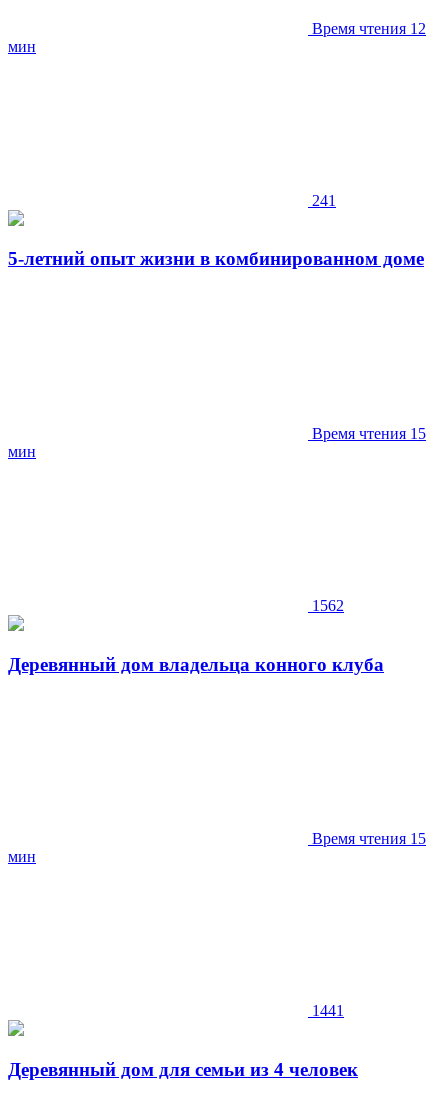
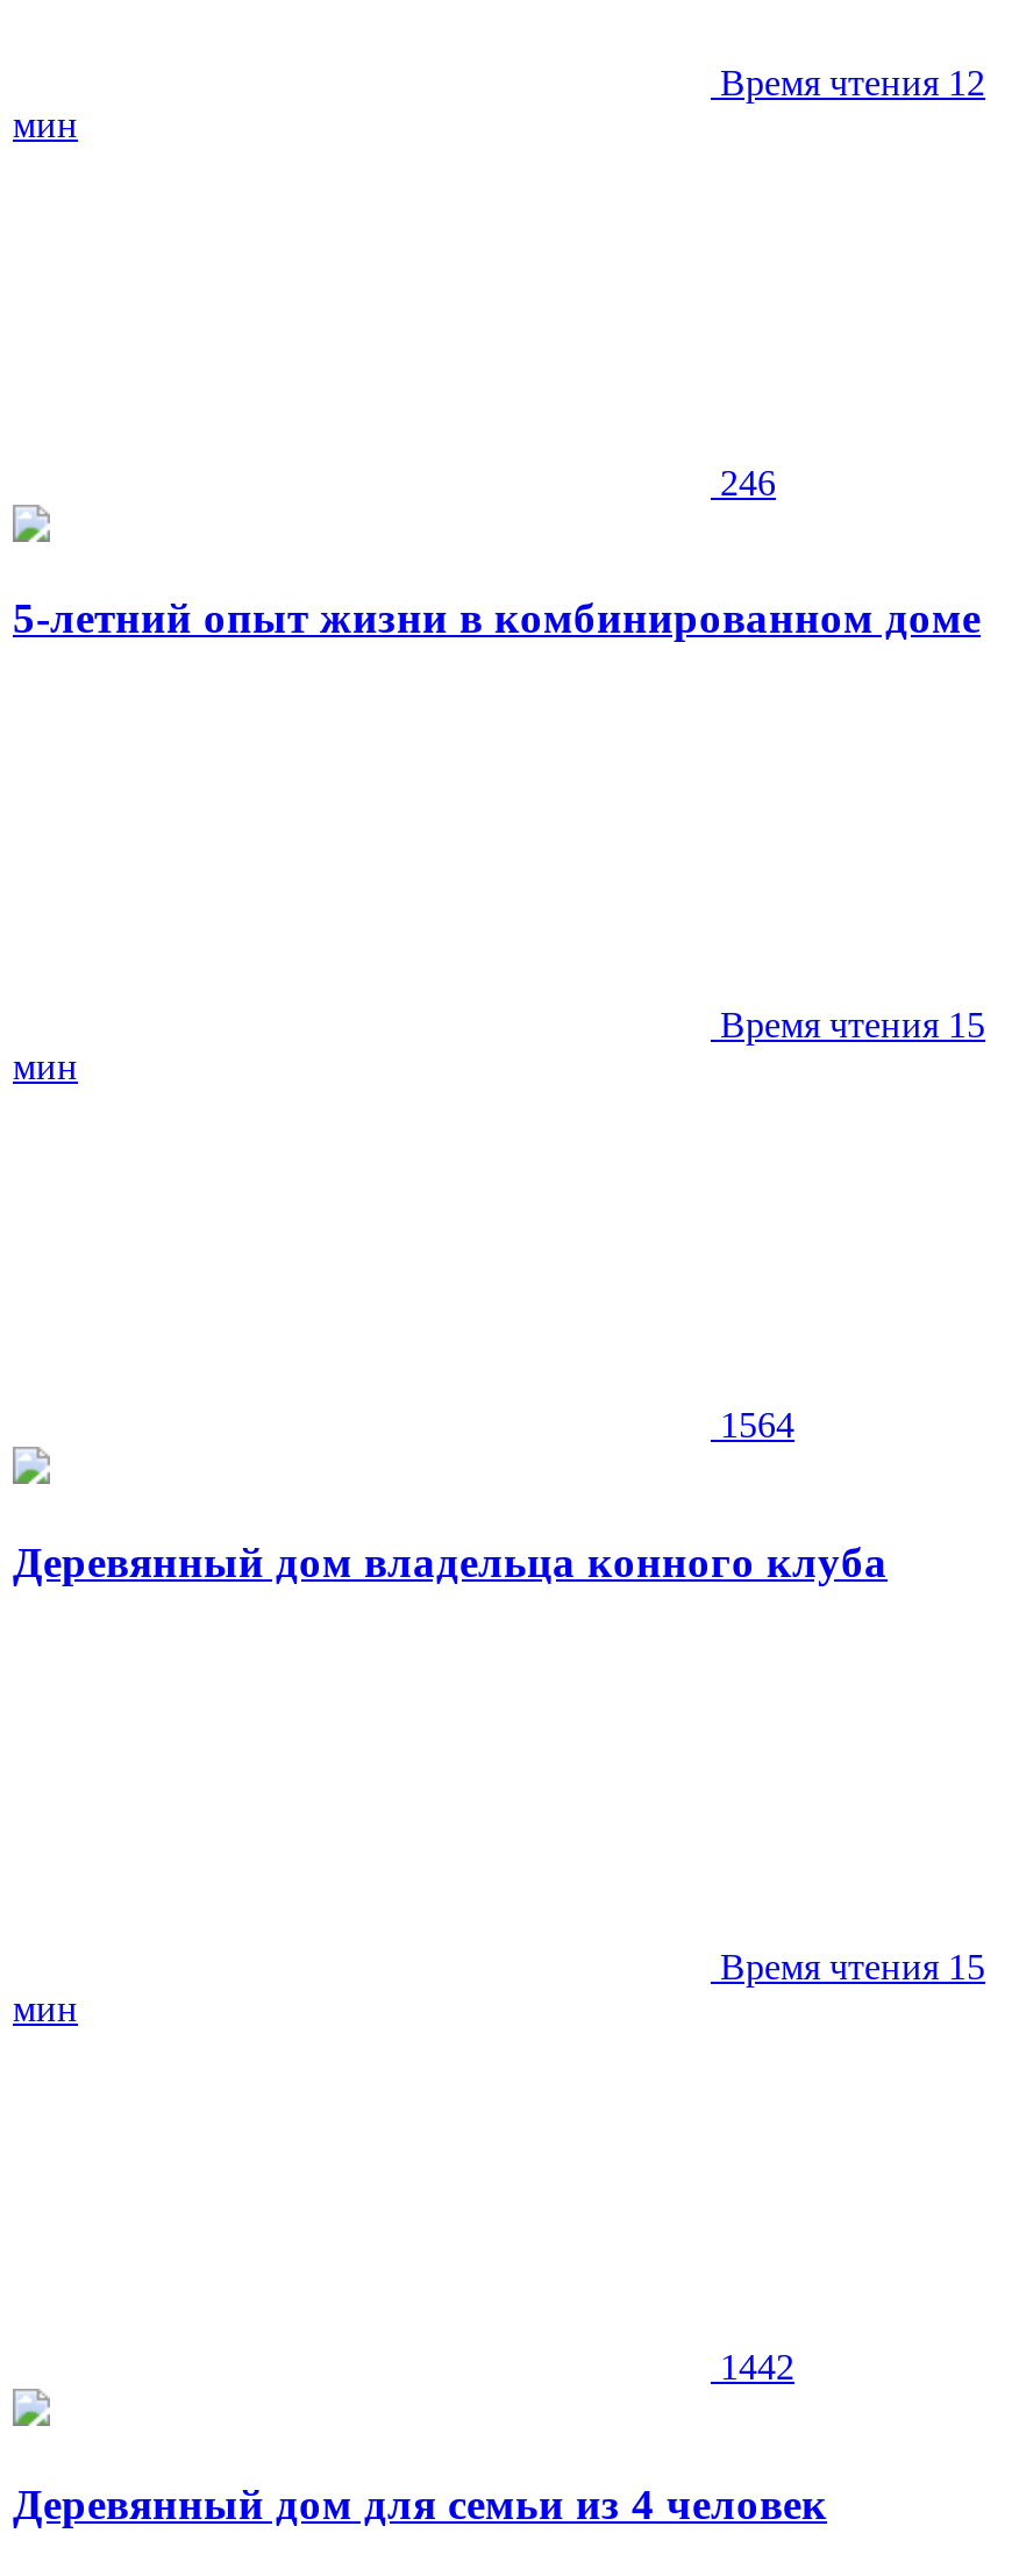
[308,191,336,208] 241 -> [711,462,776,501] 246
[308,597,344,614] 1562 -> [711,1405,794,1444] 1564
[308,1002,344,1019] 1441 -> [711,2348,794,2387] 1442

